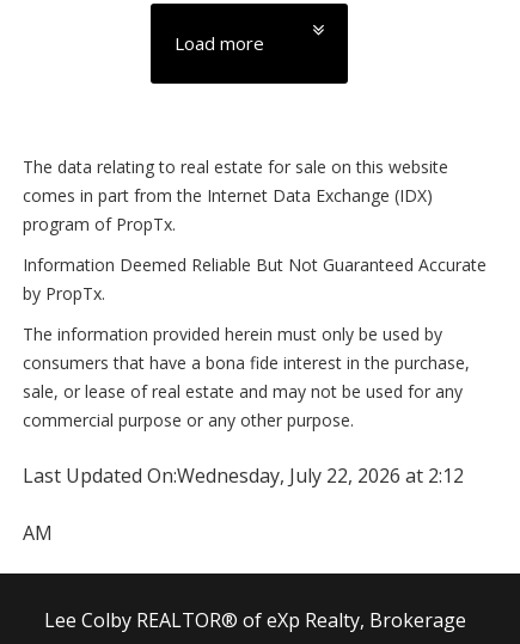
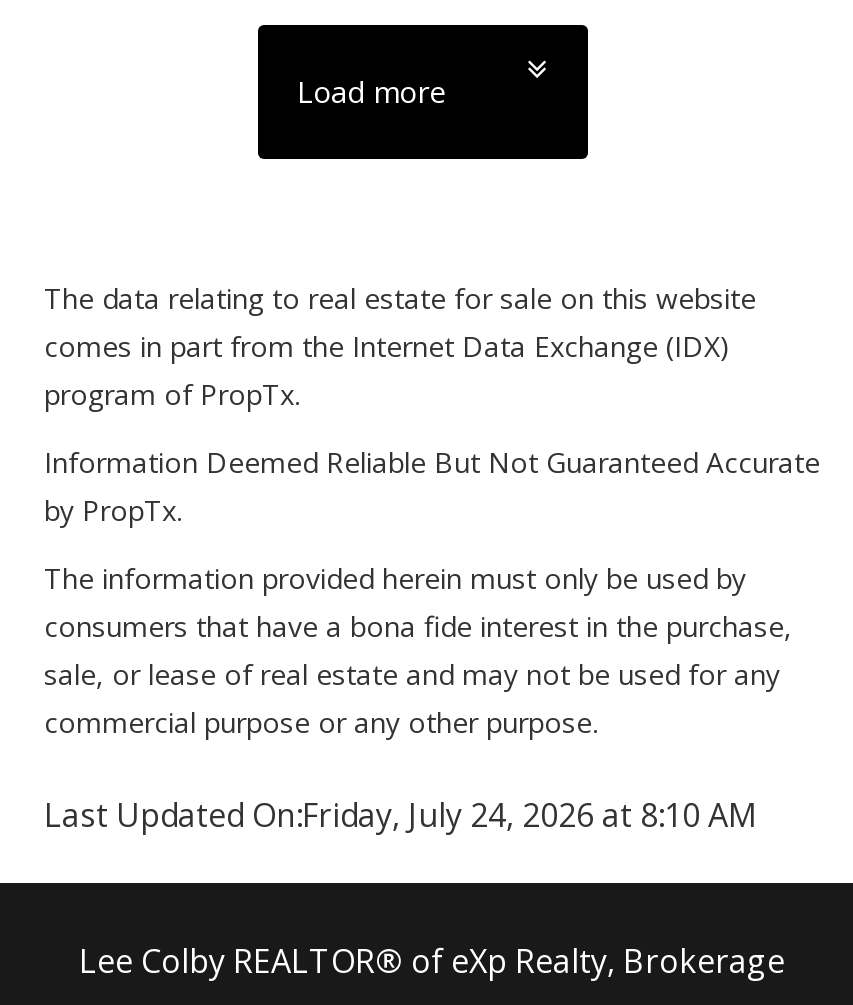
[23,462,464,546] Last Updated On:Wednesday, July 22, 2026 at 2:12 | AM -> [44,793,758,837] Last Updated On:Friday, July 24, 2026 at 8:10 AM

